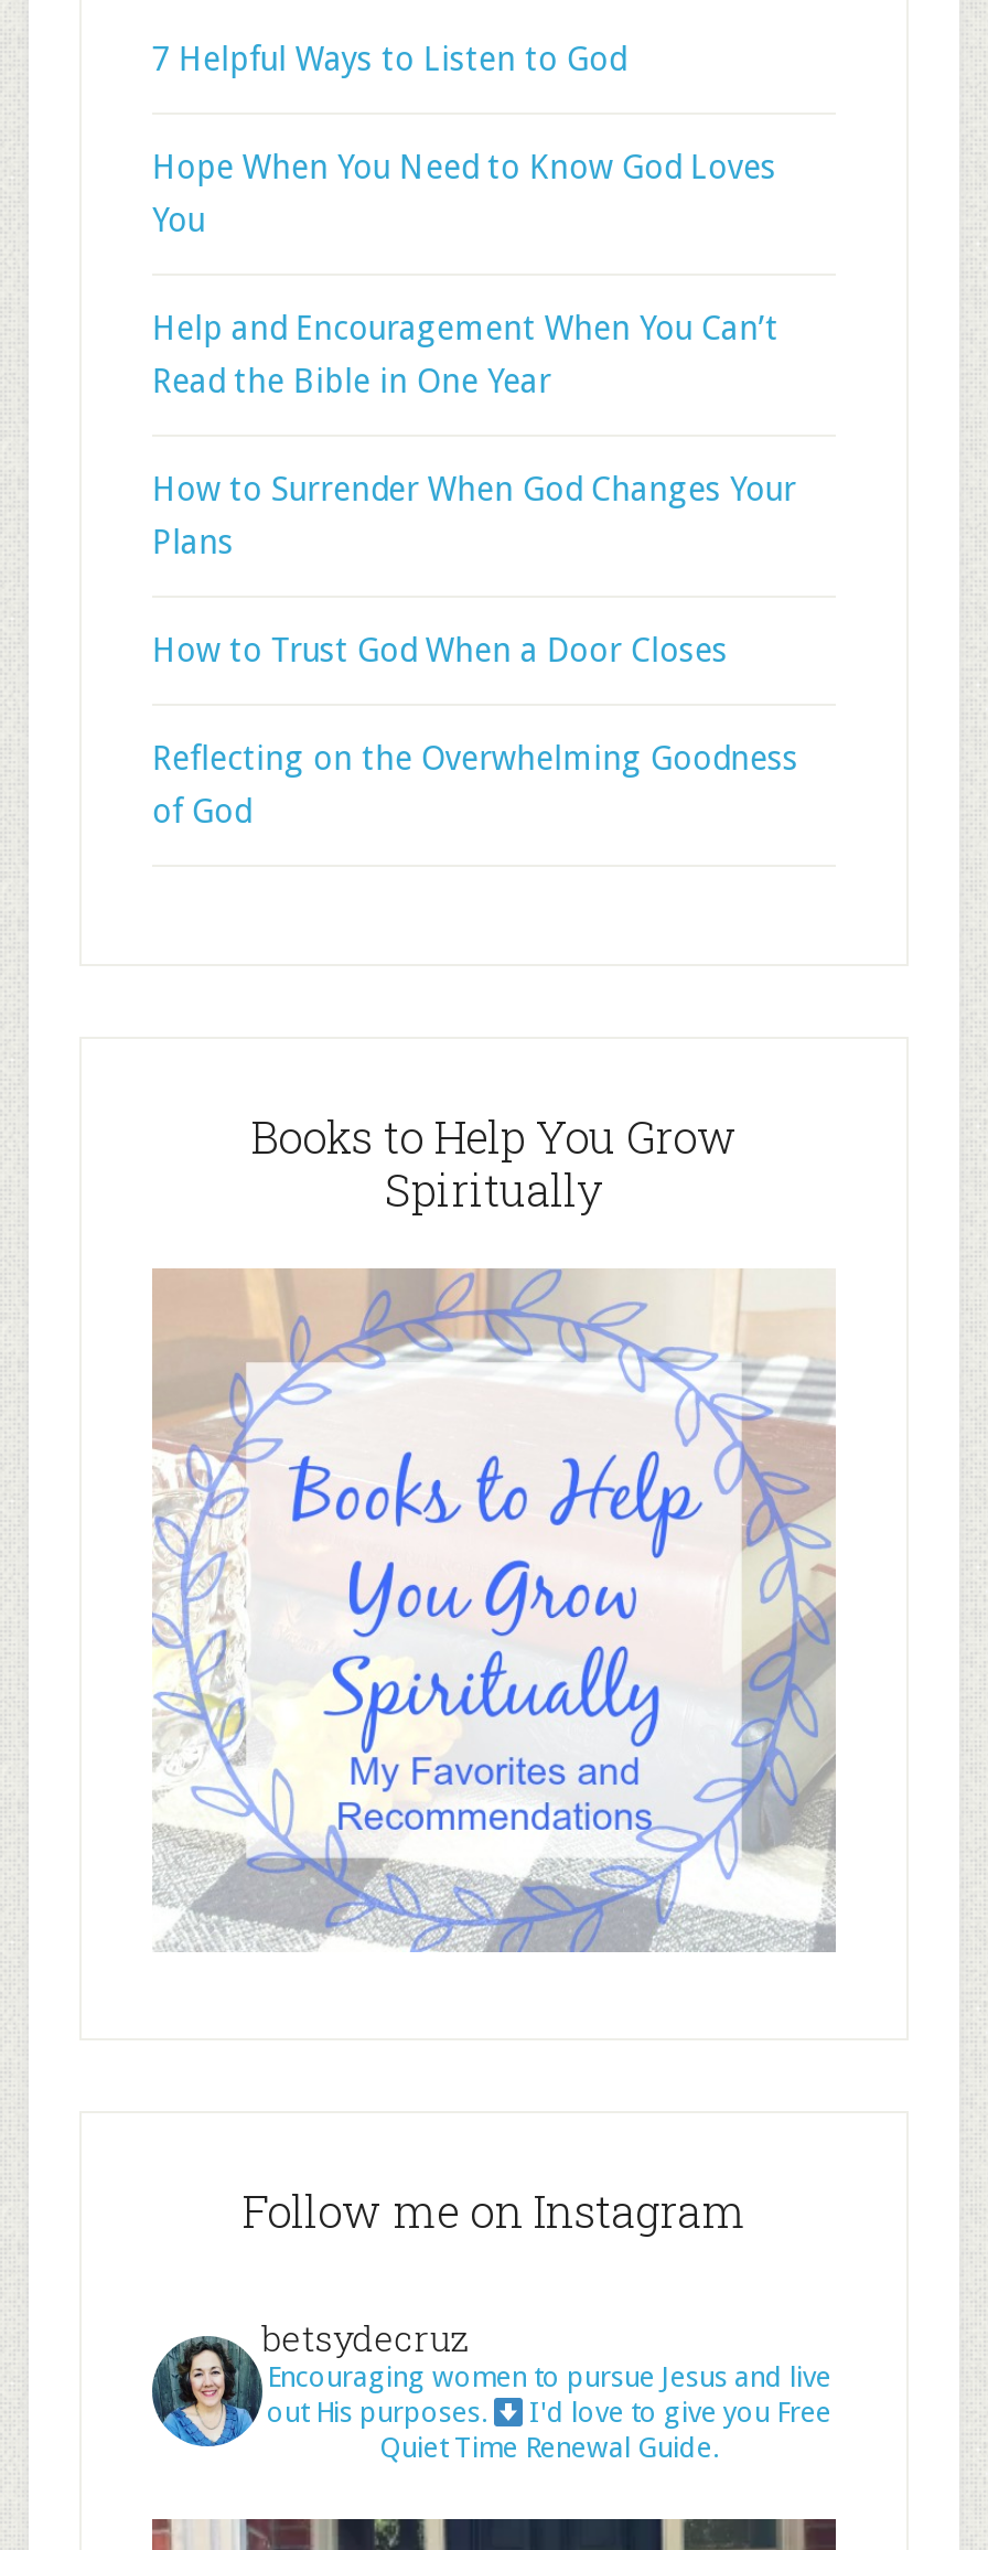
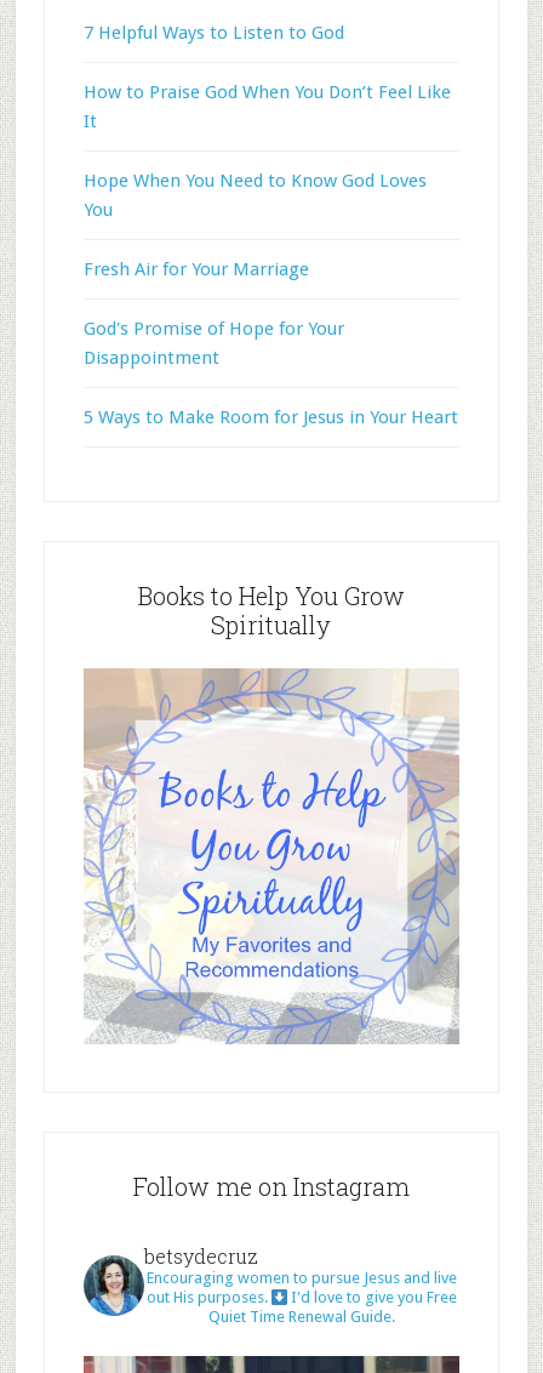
none -> [83,82,451,132] How to Praise God When You Don’t Feel Like | It
moved [152,148,776,241] -> [83,170,426,221]: Hope When You Need to Know God Loves | You
[152,309,798,832] Help and Encouragement When You Can’t | Read the Bible in One Year | How to Surrender When God Changes Your | Plans | How to Trust God When a Door Closes | Reflecting on the Overwhelming Goodness | of God -> [83,259,458,428] Fresh Air for Your Marriage | God's Promise of Hope for Your | Disappointment | 5 Ways to Make Room for Jesus in Your Heart

